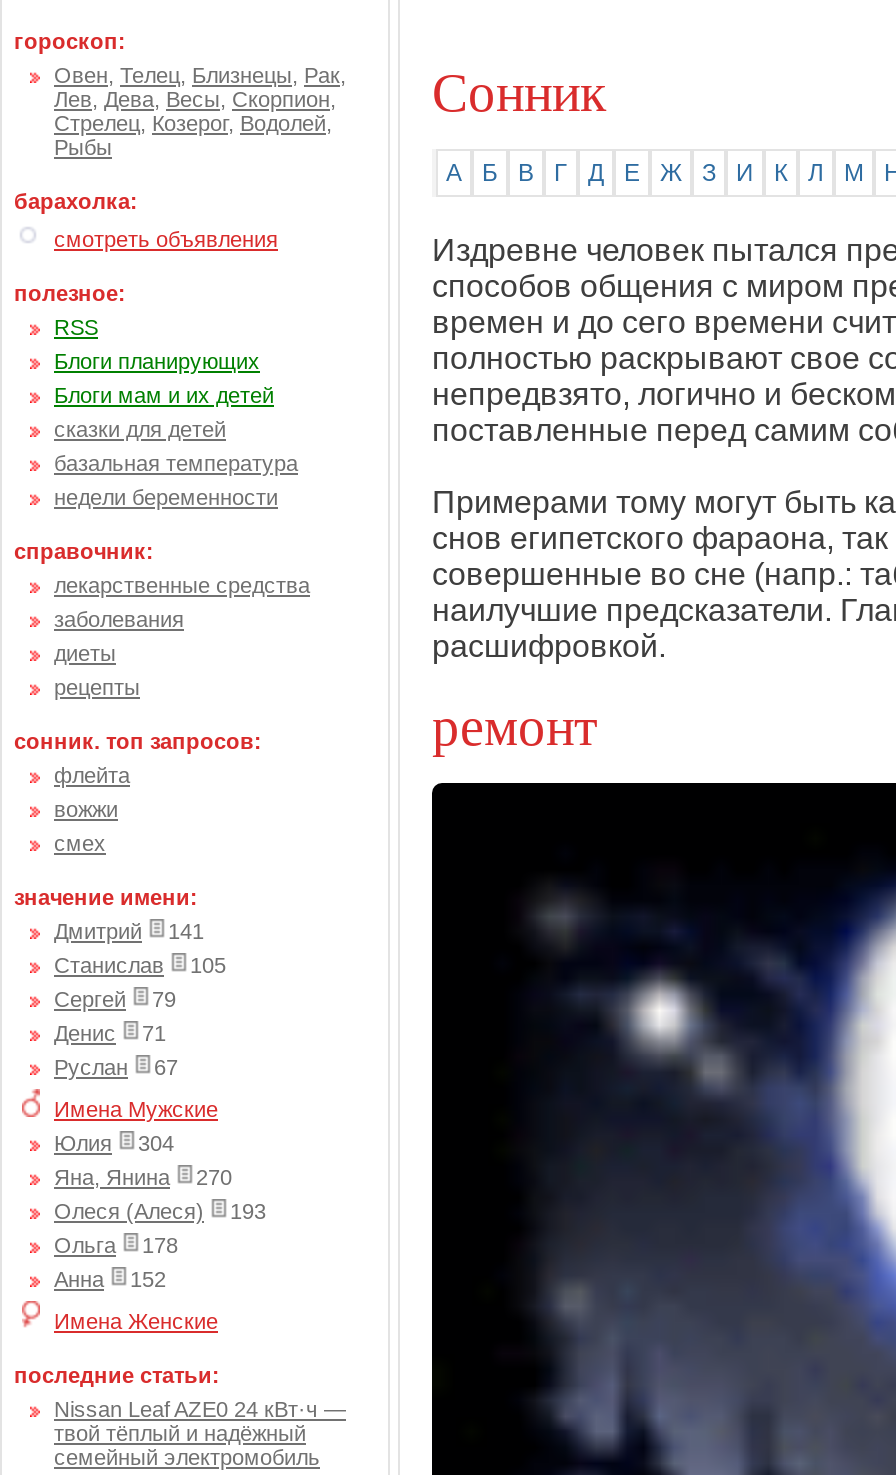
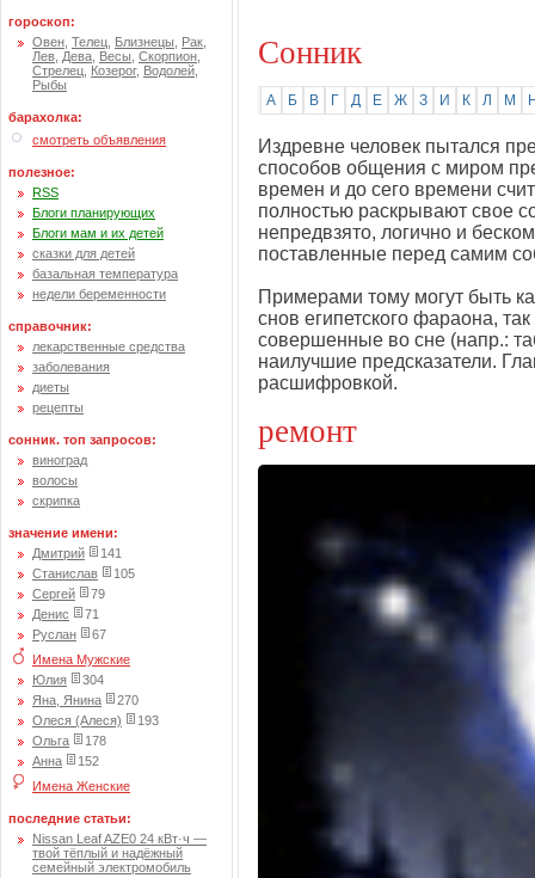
[54,763,130,855] флейта | вожжи | смех -> [32,453,87,508] виноград | волосы | скрипка

